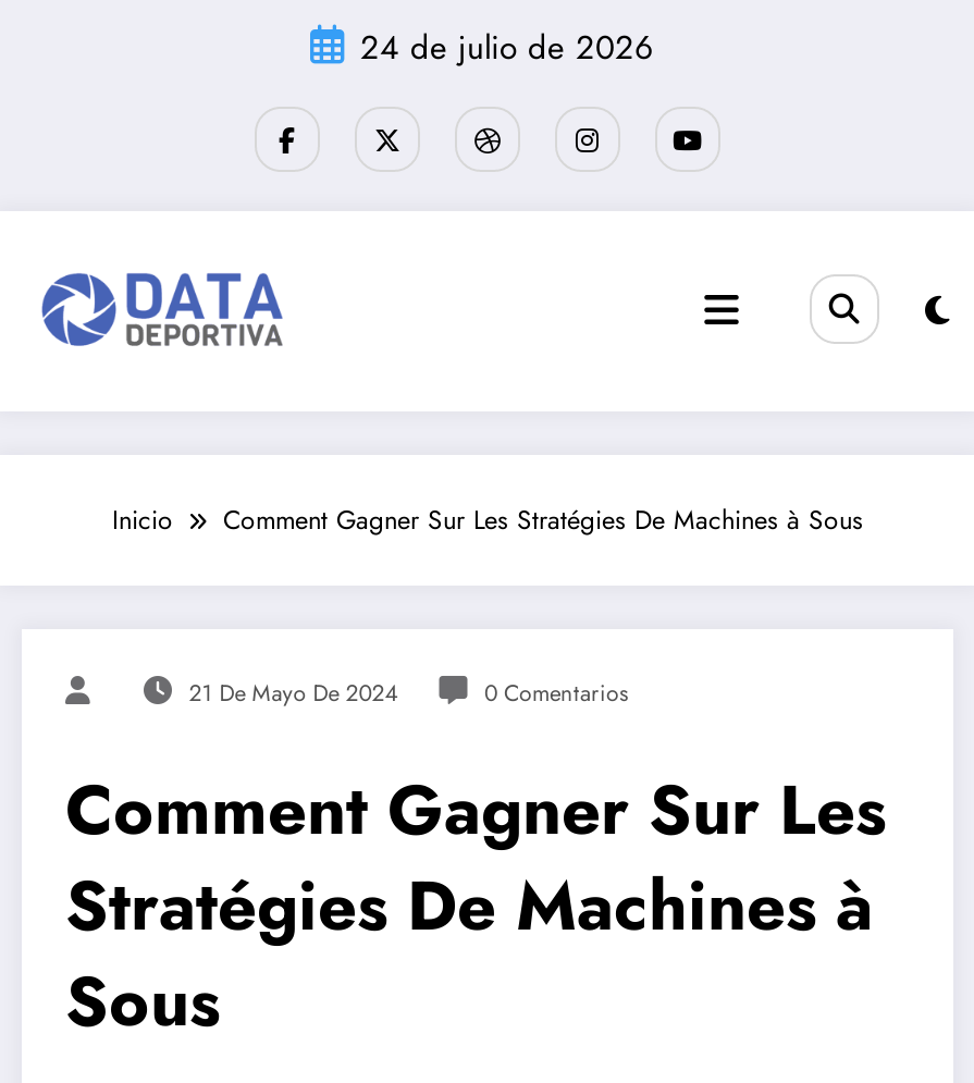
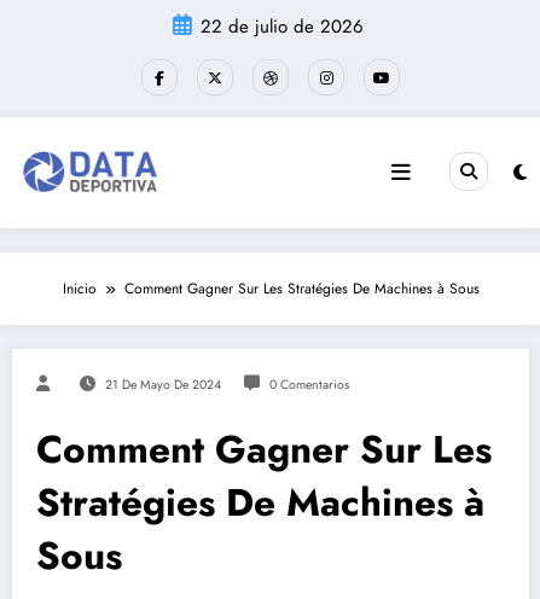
[360,24,654,72] 24 de julio de 2026 -> [200,13,363,40] 22 de julio de 2026

